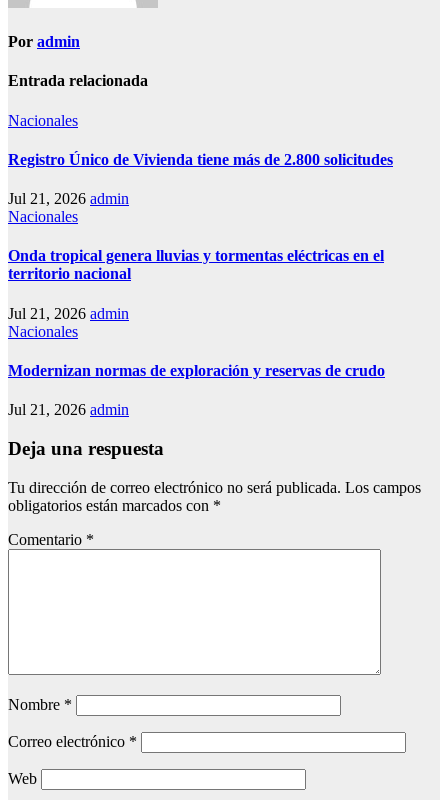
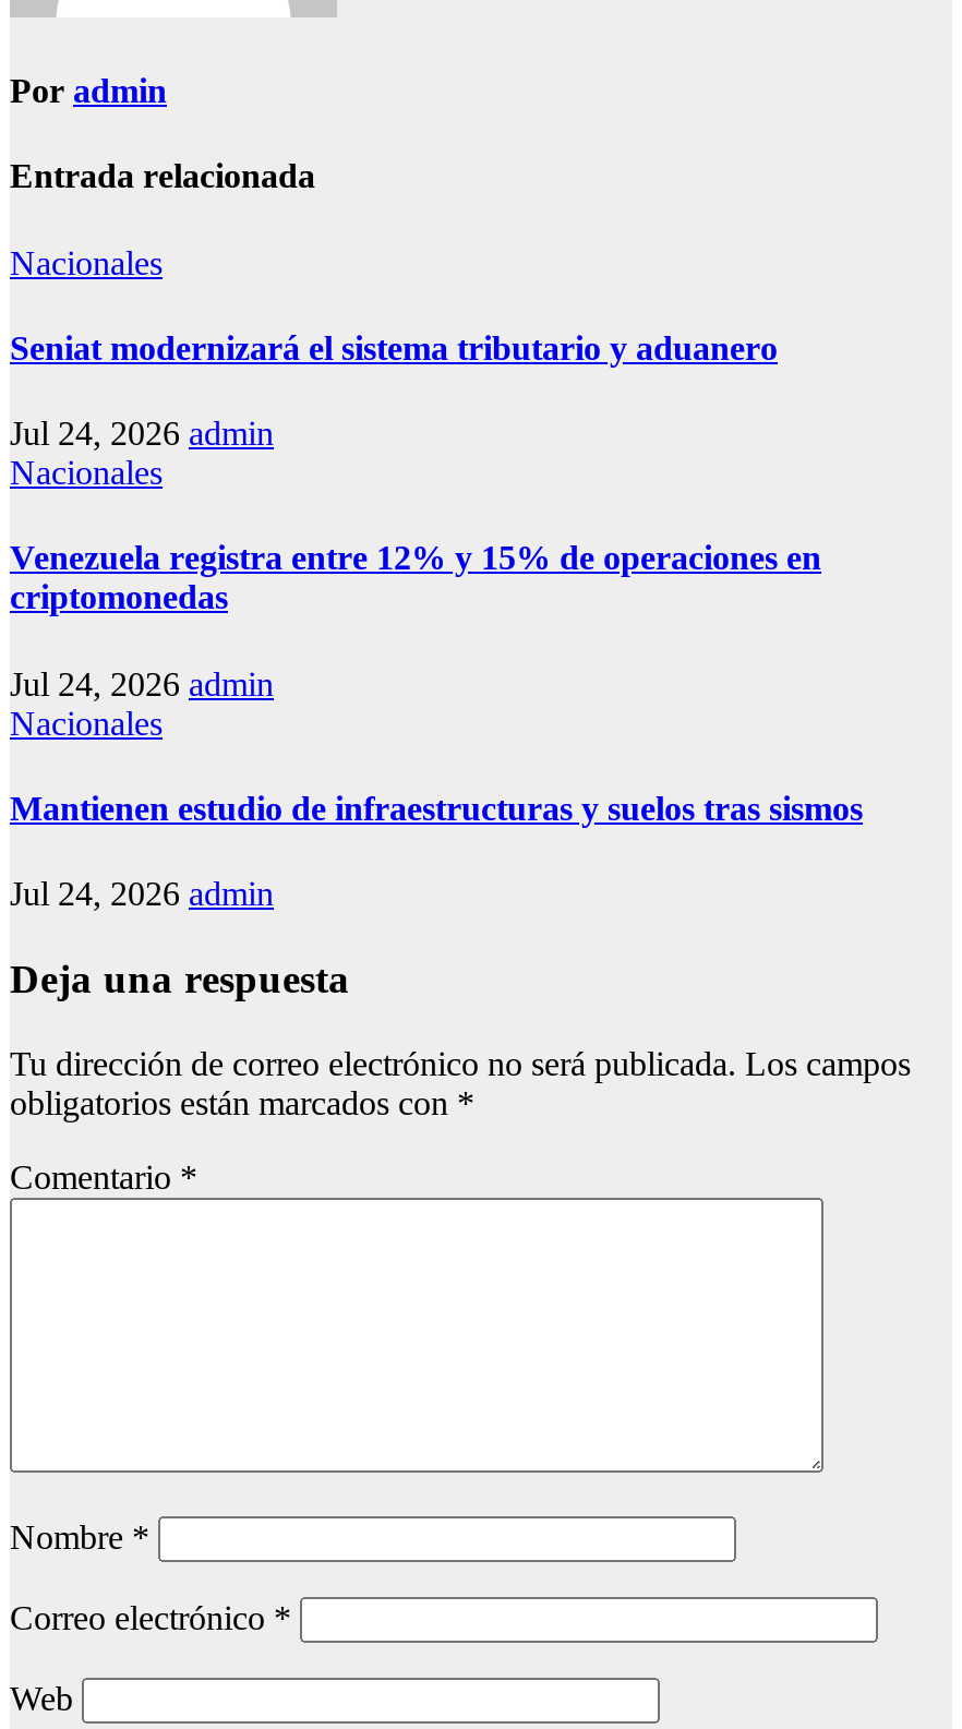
[8,151,393,168] Registro Único de Vivienda tiene más de 2.800 solicitudes -> [10,329,778,366] Seniat modernizará el sistema tributario y aduanero
[8,190,129,207] Jul 21, 2026 admin -> [10,415,274,452] Jul 24, 2026 admin
[8,247,384,282] Onda tropical genera lluvias y tormentas eléctricas en el | territorio nacional -> [10,540,821,616] Venezuela registra entre 12% y 15% de operaciones en | criptomonedas
[8,305,129,322] Jul 21, 2026 admin -> [10,665,274,702] Jul 24, 2026 admin
[8,362,385,379] Modernizan normas de exploración y reservas de crudo -> [10,790,863,827] Mantienen estudio de infraestructuras y suelos tras sismos
[8,401,129,418] Jul 21, 2026 admin -> [10,876,274,913] Jul 24, 2026 admin

